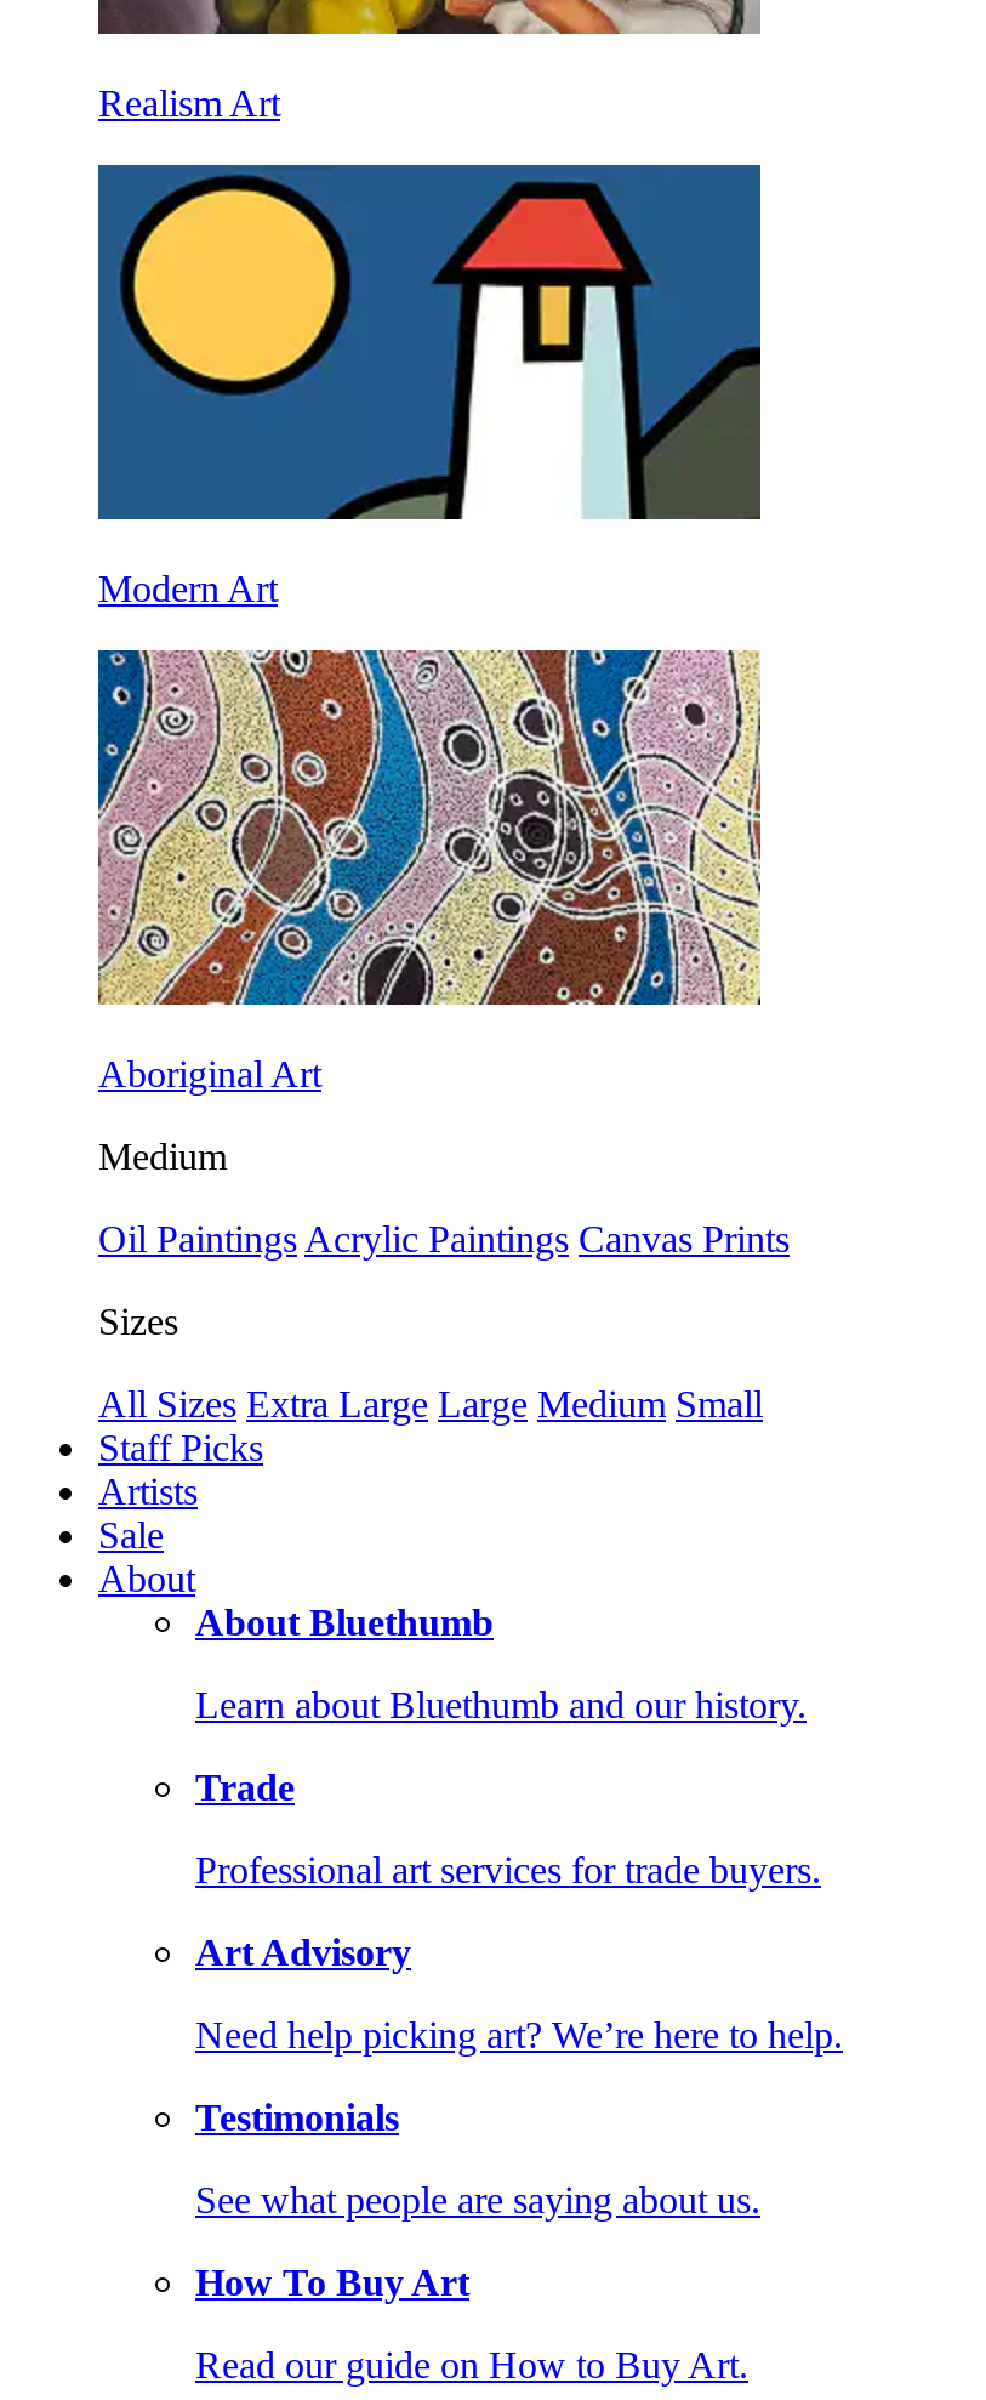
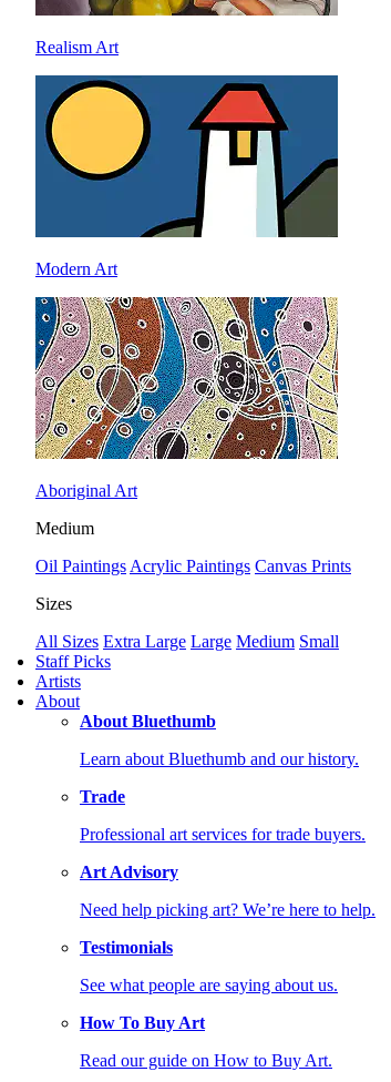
[98,1514,164,1556] Sale -> none

